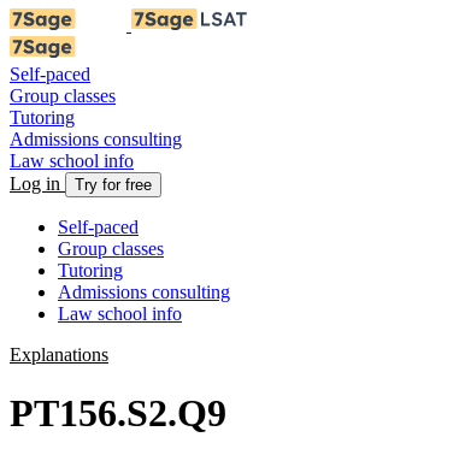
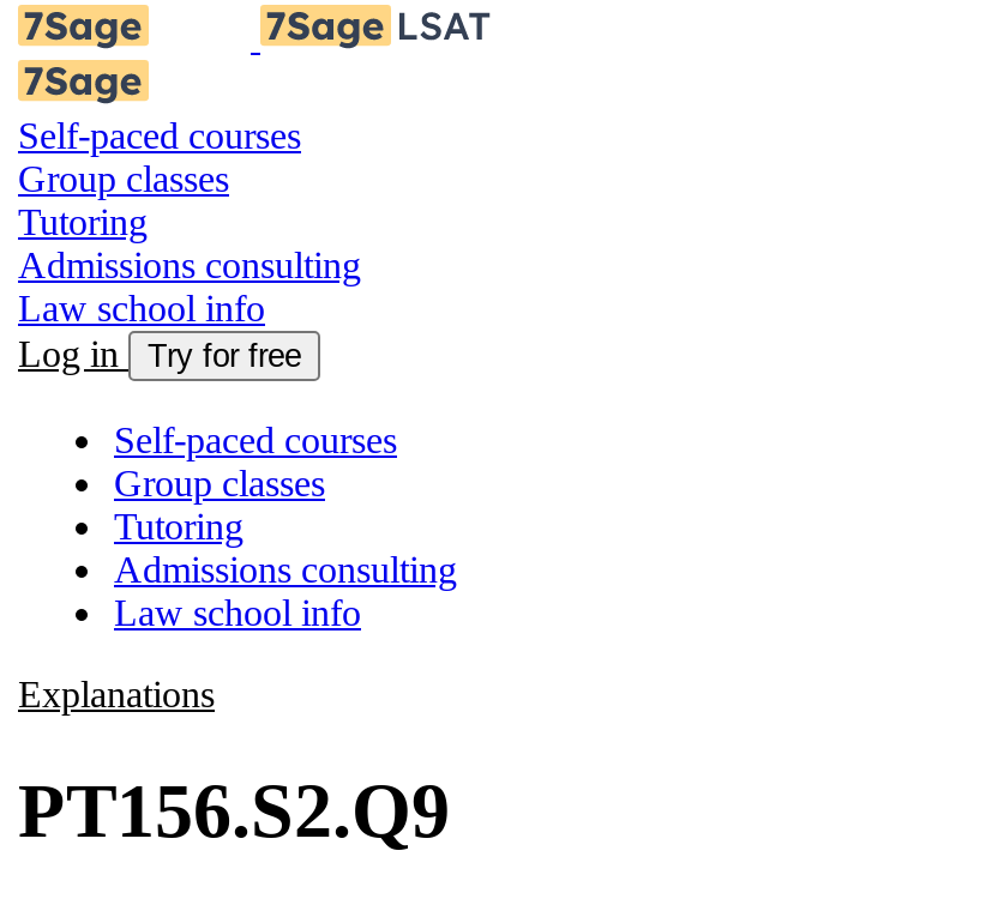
[10,64,90,84] Self-paced -> [18,115,301,156] Self-paced courses
[58,217,139,237] Self-paced -> [114,420,397,460] Self-paced courses

